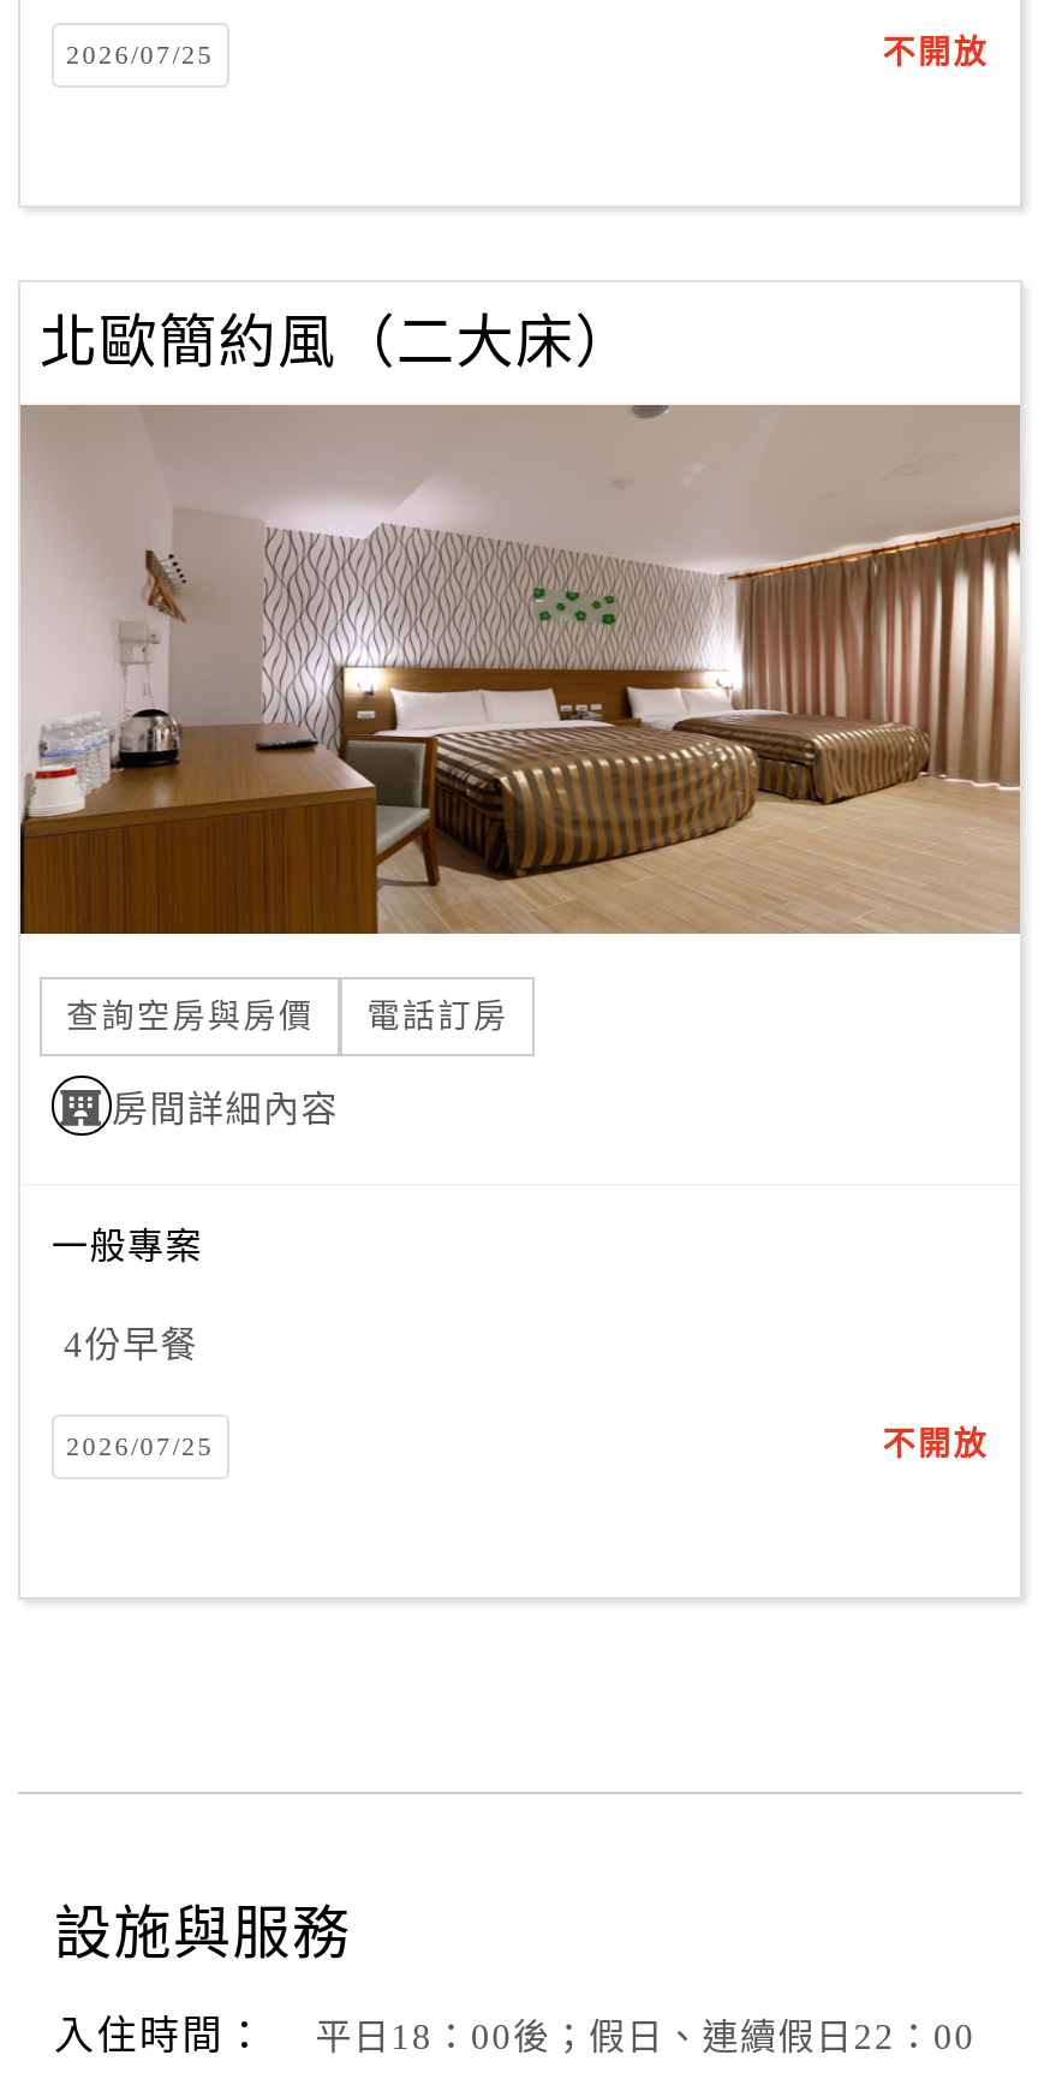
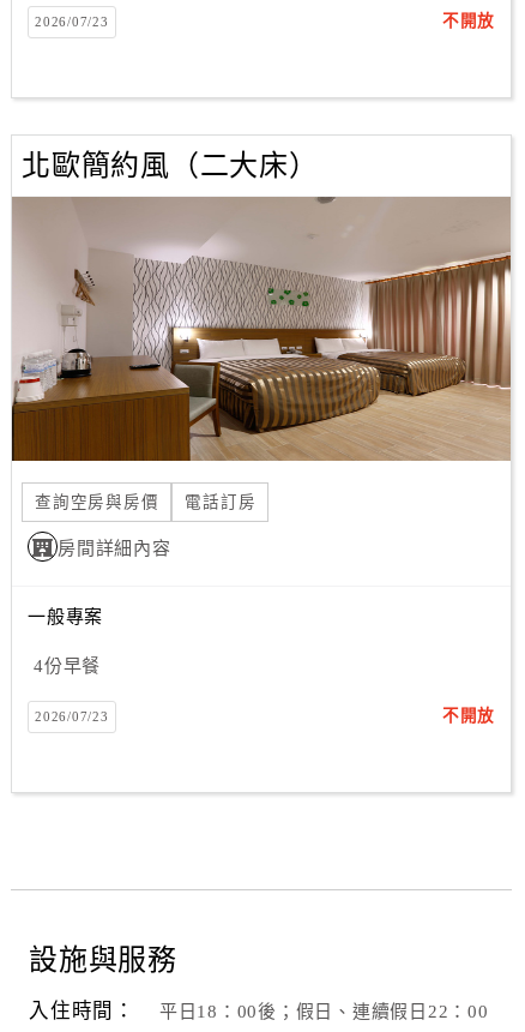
[66,40,214,68] 2026/07/25 -> [35,14,108,29] 2026/07/23
[66,1431,214,1460] 2026/07/25 -> [35,709,108,724] 2026/07/23

